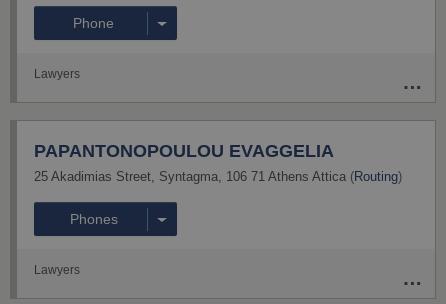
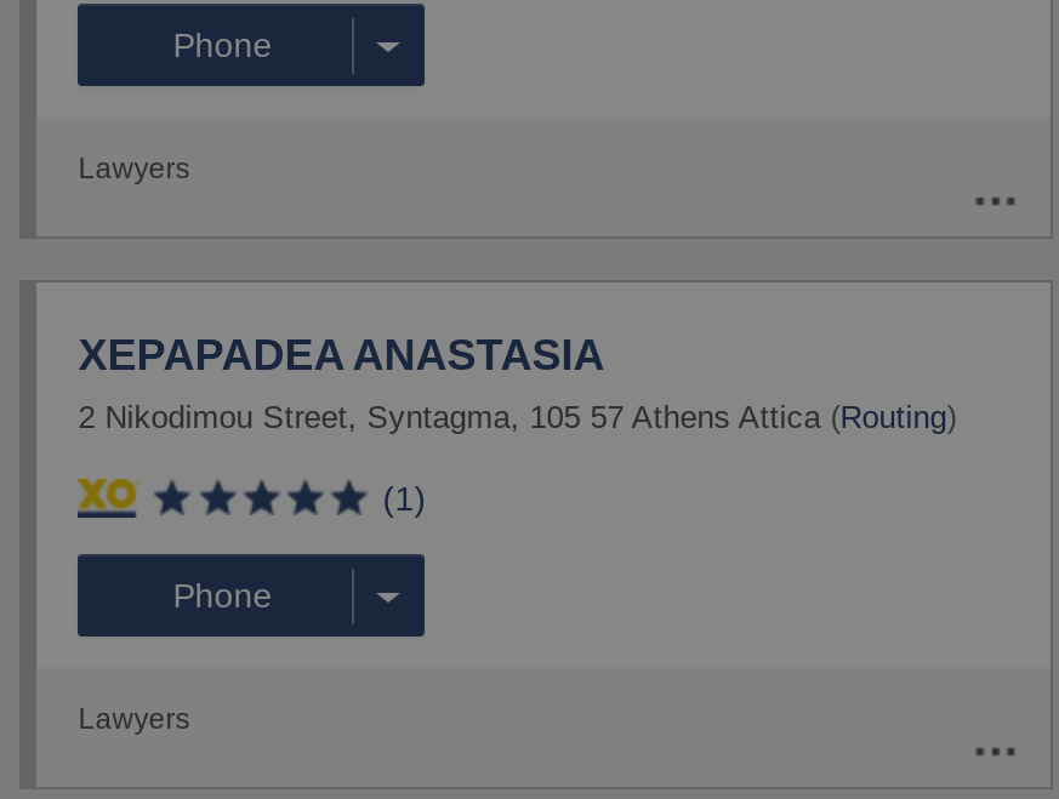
[34,140,402,226] PAPANTONOPOULOU EVAGGELIA | 25 Akadimias Street, Syntagma, 106 71 Athens Attica (Routing) | Phones -> [78,330,956,615] XEPAPADEA ANASTASIA | 2 Nikodimou Street, Syntagma, 105 57 Athens Attica (Routing) | (1) | Phone

